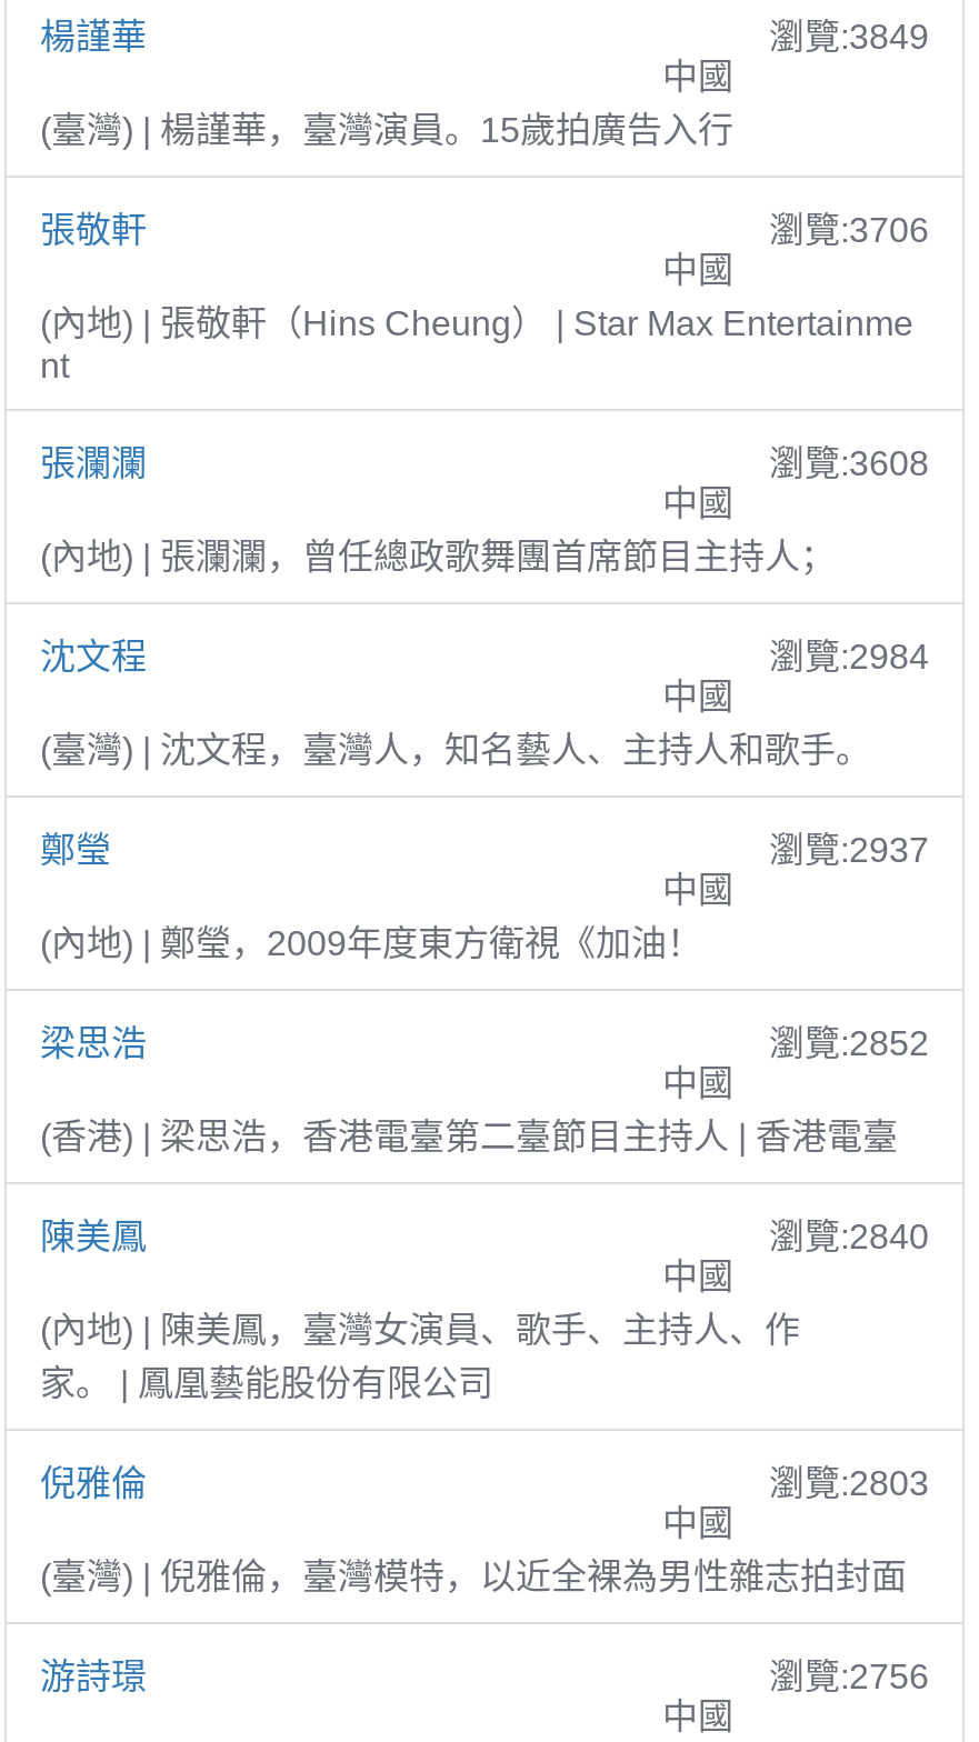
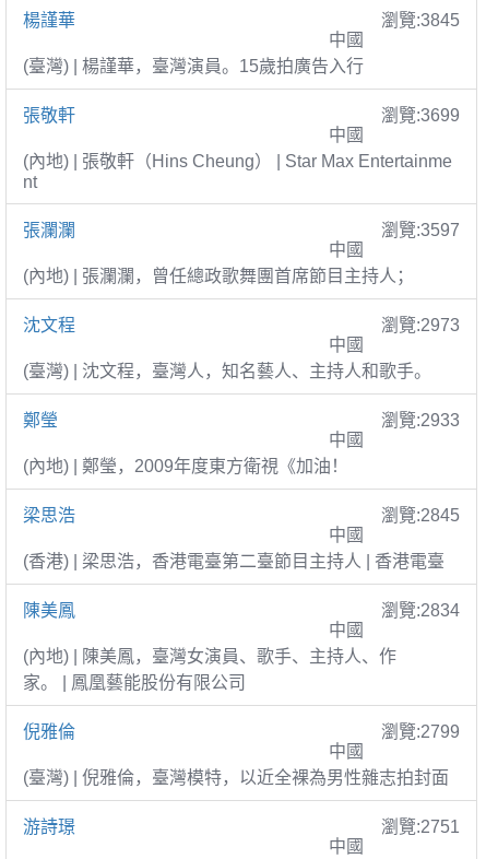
[769,17,929,55] 瀏覽:3849 -> [381,10,460,29] 瀏覽:3845
[769,210,929,248] 瀏覽:3706 -> [381,106,460,124] 瀏覽:3699
[769,443,929,481] 瀏覽:3608 -> [381,220,460,239] 瀏覽:3597
[769,637,929,675] 瀏覽:2984 -> [381,315,460,334] 瀏覽:2973
[769,830,929,868] 瀏覽:2937 -> [381,410,460,429] 瀏覽:2933
[769,1023,929,1061] 瀏覽:2852 -> [381,506,460,524] 瀏覽:2845
[769,1217,929,1255] 瀏覽:2840 -> [381,601,460,619] 瀏覽:2834
[769,1463,929,1501] 瀏覽:2803 -> [381,722,460,741] 瀏覽:2799
[769,1657,929,1694] 瀏覽:2756 -> [381,817,460,836] 瀏覽:2751

